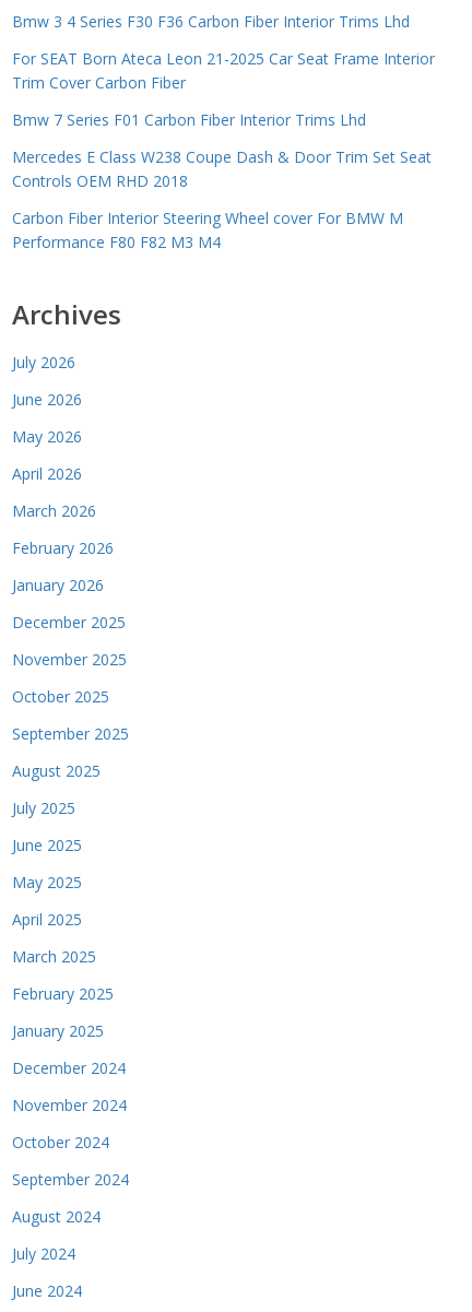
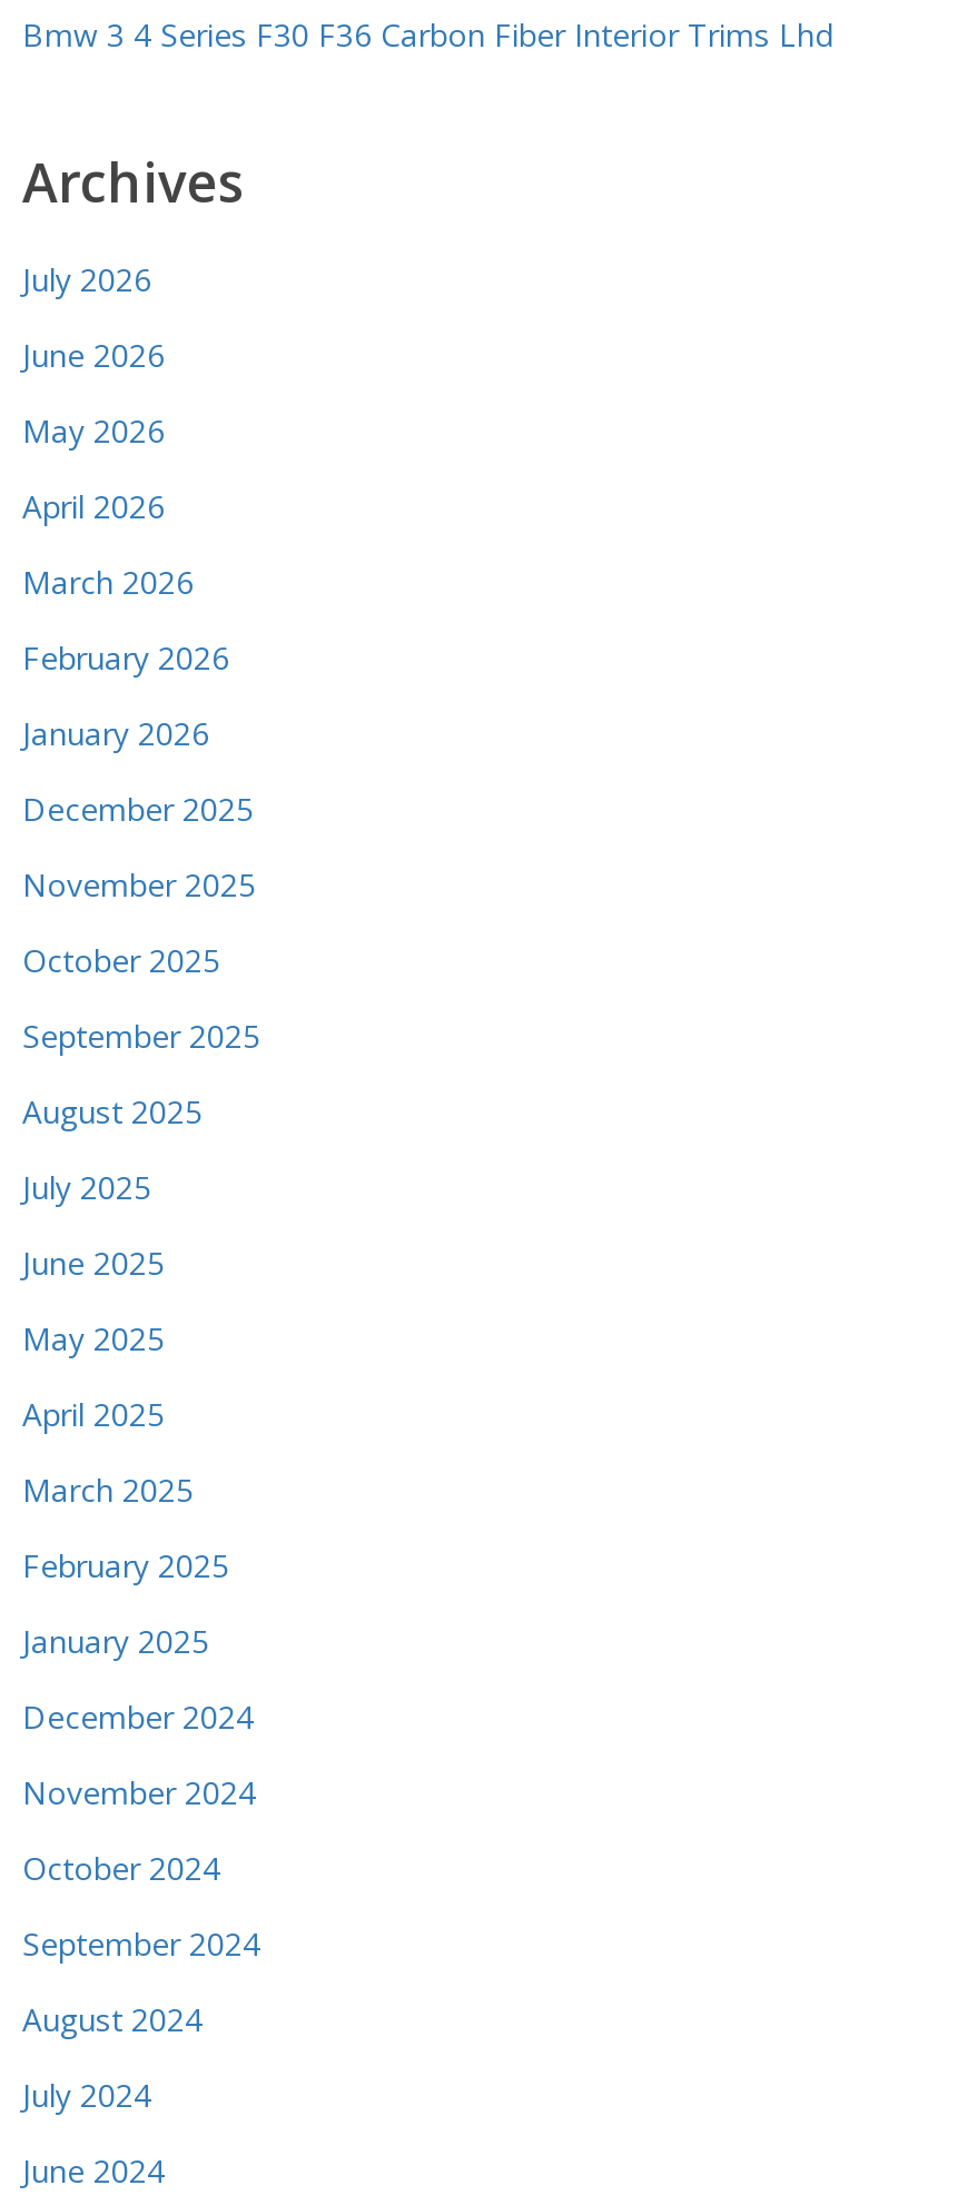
[12,48,435,252] For SEAT Born Ateca Leon 21-2025 Car Seat Frame Interior | Trim Cover Carbon Fiber | Bmw 7 Series F01 Carbon Fiber Interior Trims Lhd | Mercedes E Class W238 Coupe Dash & Door Trim Set Seat | Controls OEM RHD 2018 | Carbon Fiber Interior Steering Wheel cover For BMW M | Performance F80 F82 M3 M4 -> none

